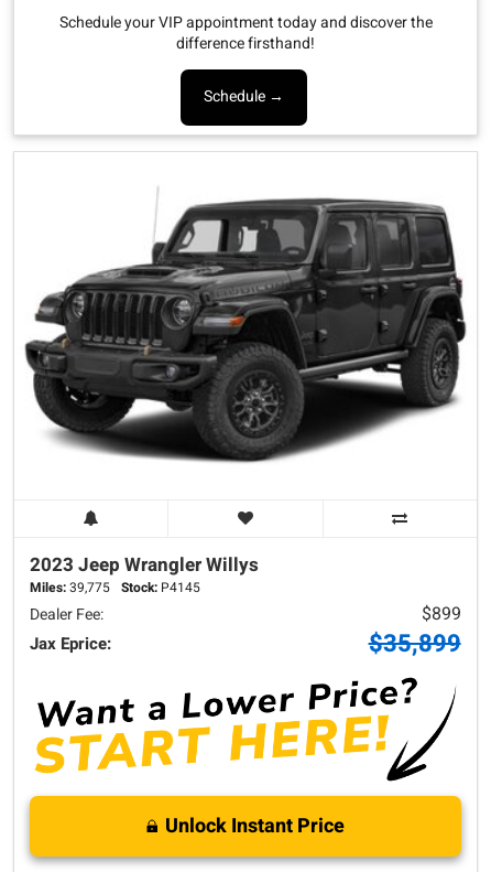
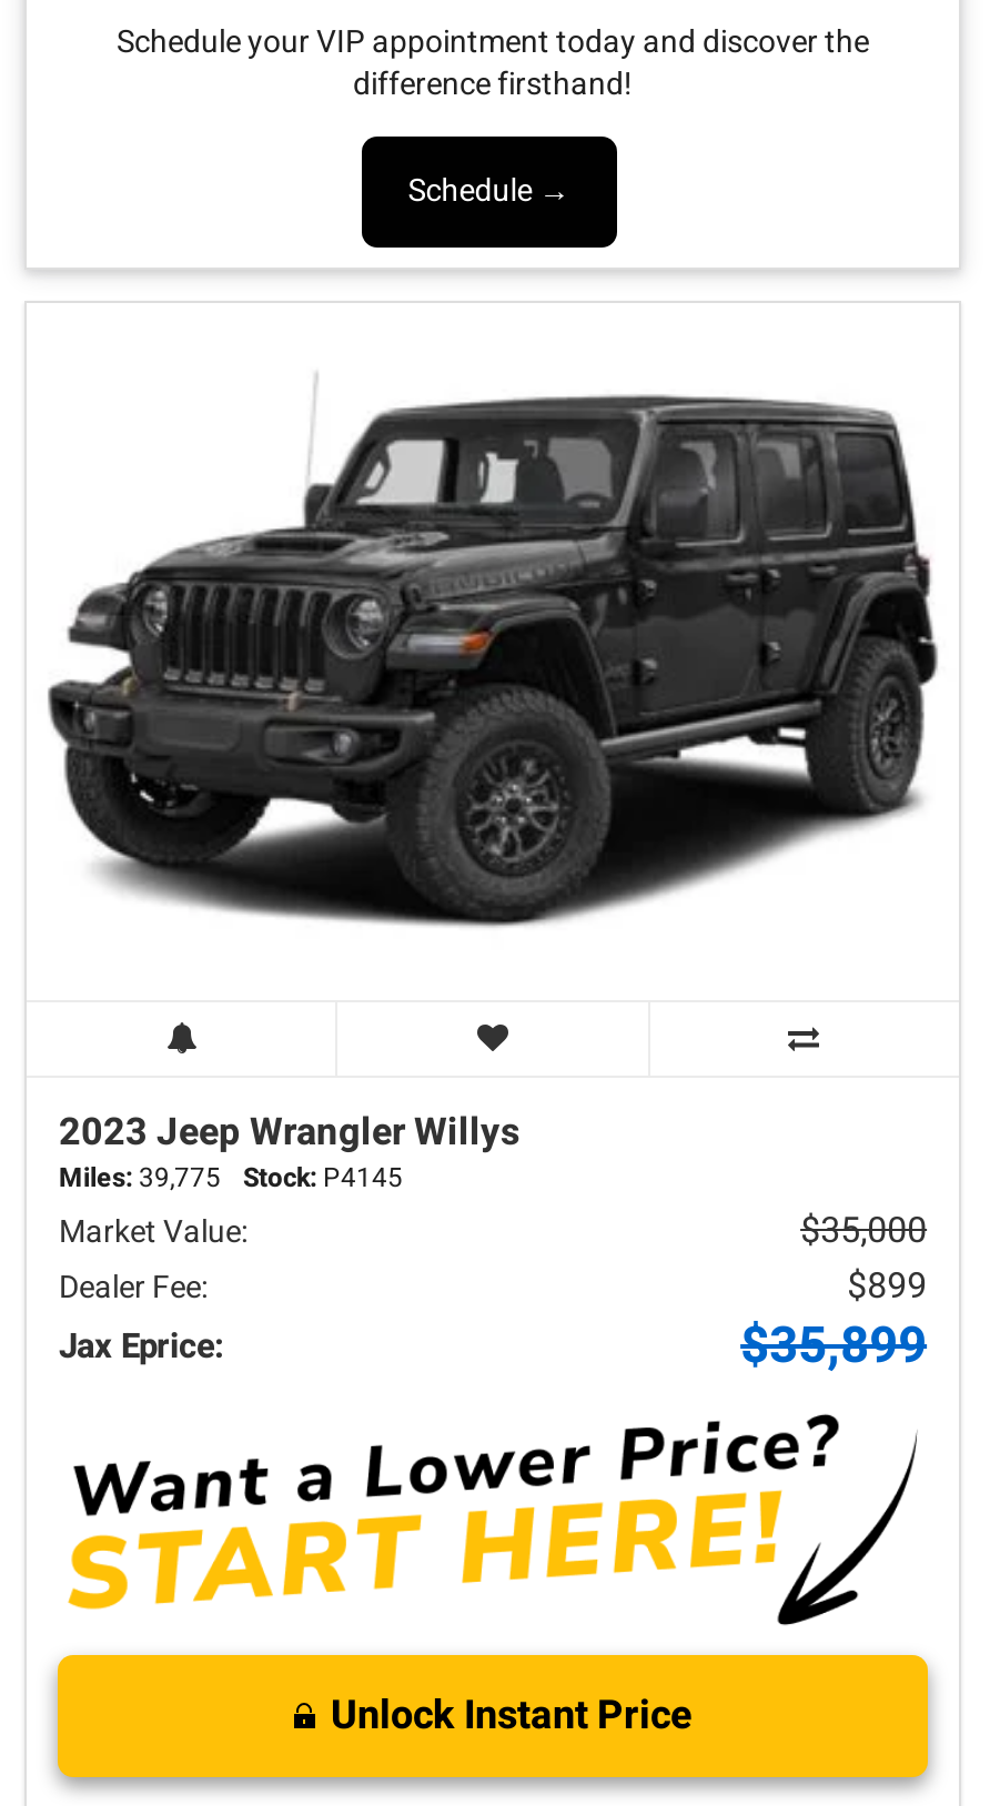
none -> [59,1205,927,1258] Market Value: | $35,000

